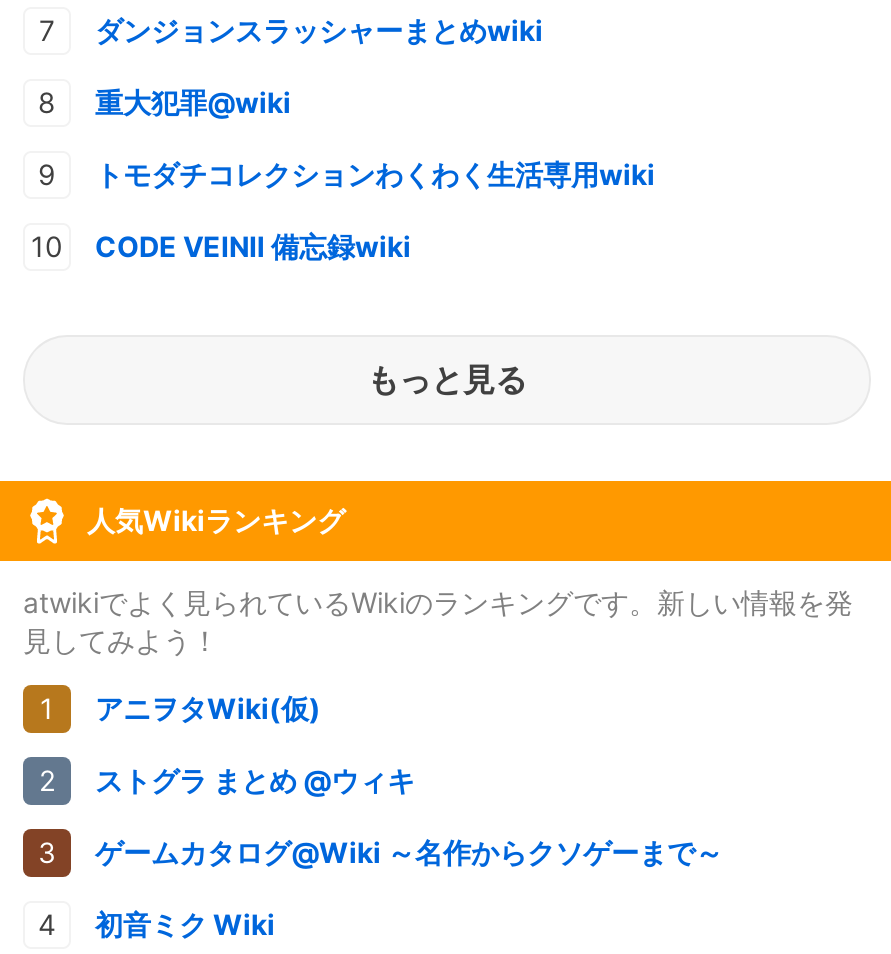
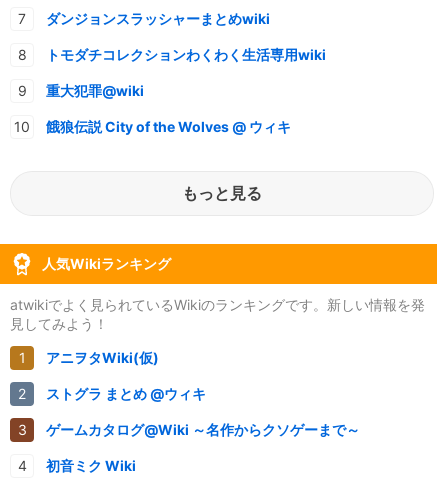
moved [95,84,291,118] -> [46,82,144,99]: 重大犯罪@wiki
moved [95,156,655,190] -> [46,46,326,63]: トモダチコレクションわくわく生活専用wiki
[95,228,411,262] CODE VEINⅡ 備忘録wiki -> [46,118,291,135] 餓狼伝説 City of the Wolves @ ウィキ

